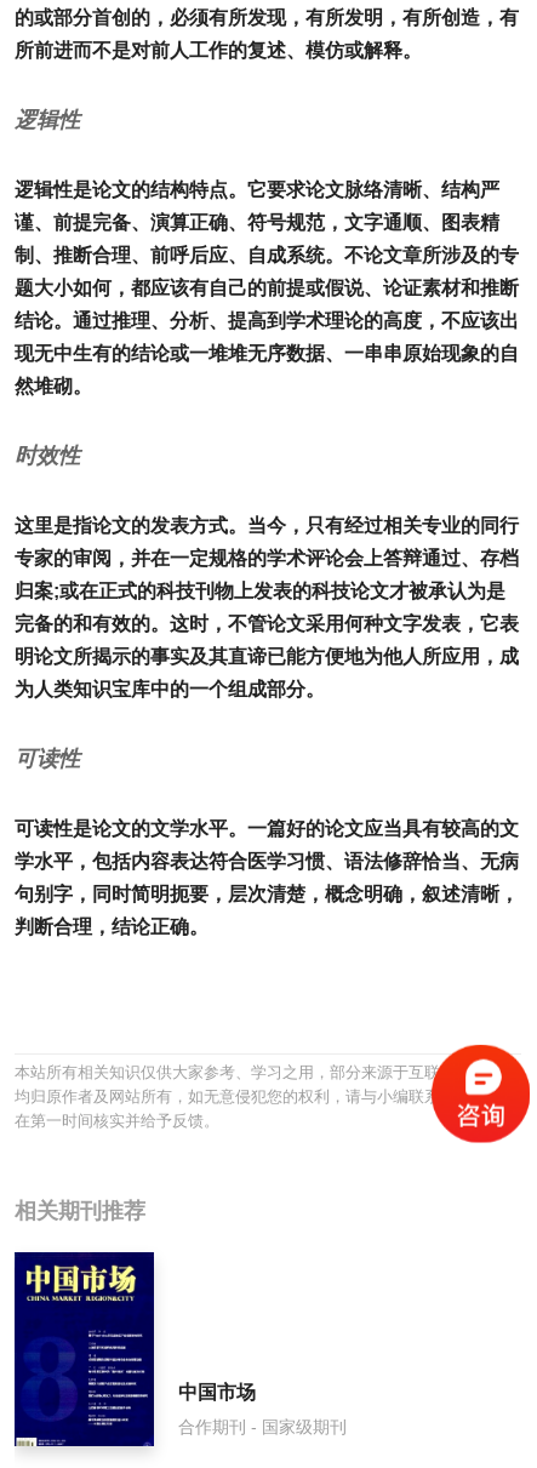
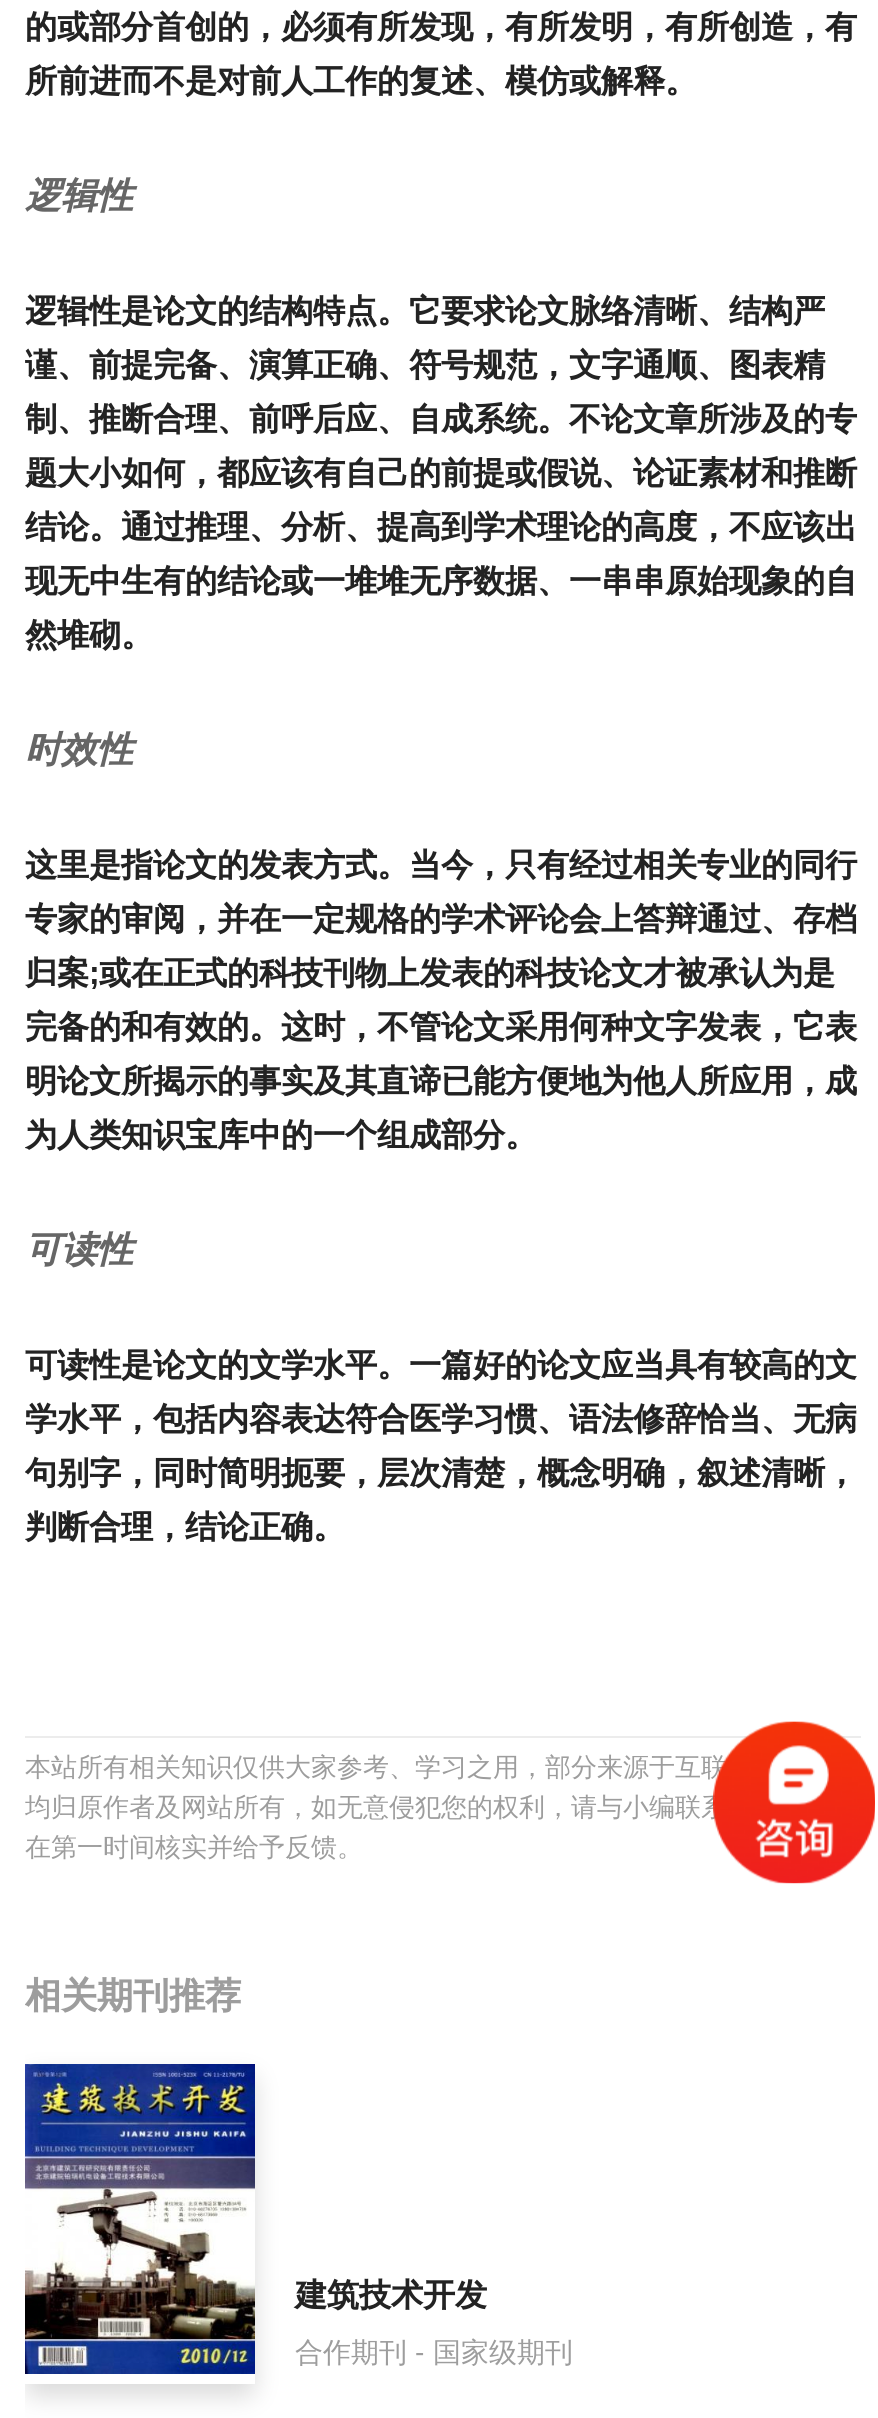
[13,1252,256,1447] [image] | 中国市场 -> [23,2064,487,2384] [image] | 建筑技术开发

